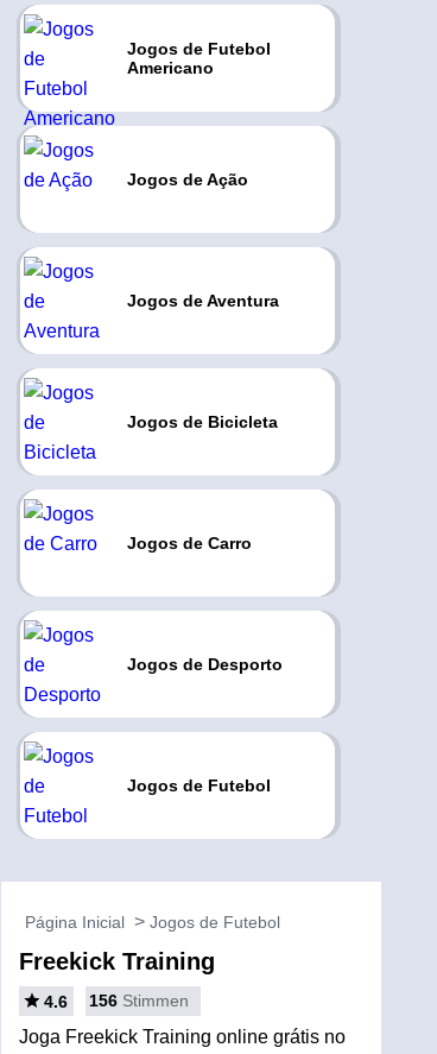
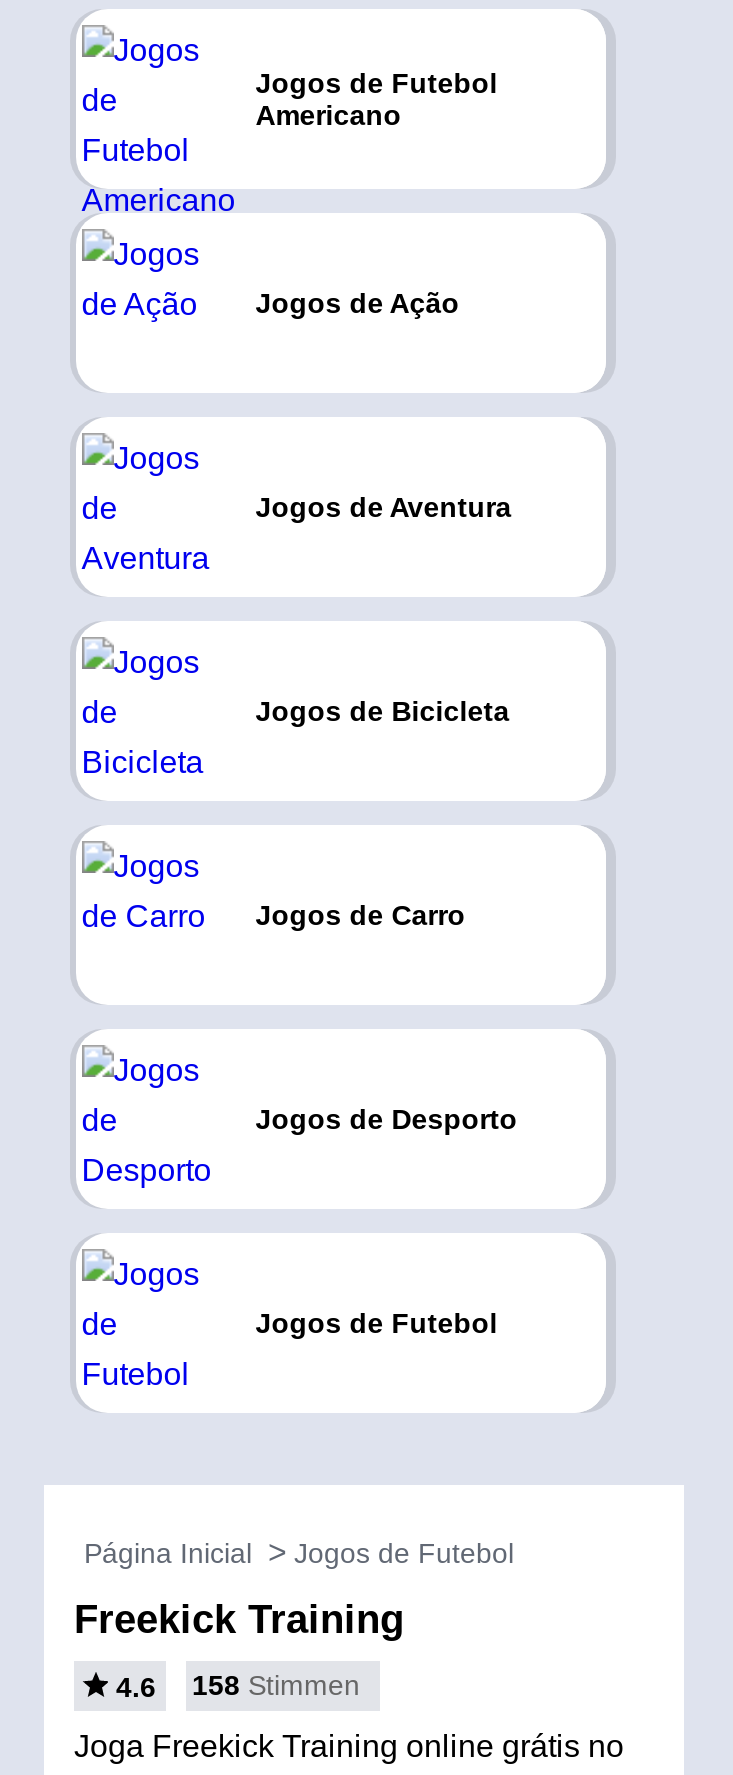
[44,991,189,1011] 4.6 156 Stimmen -> [116,1669,360,1703] 4.6 158 Stimmen

